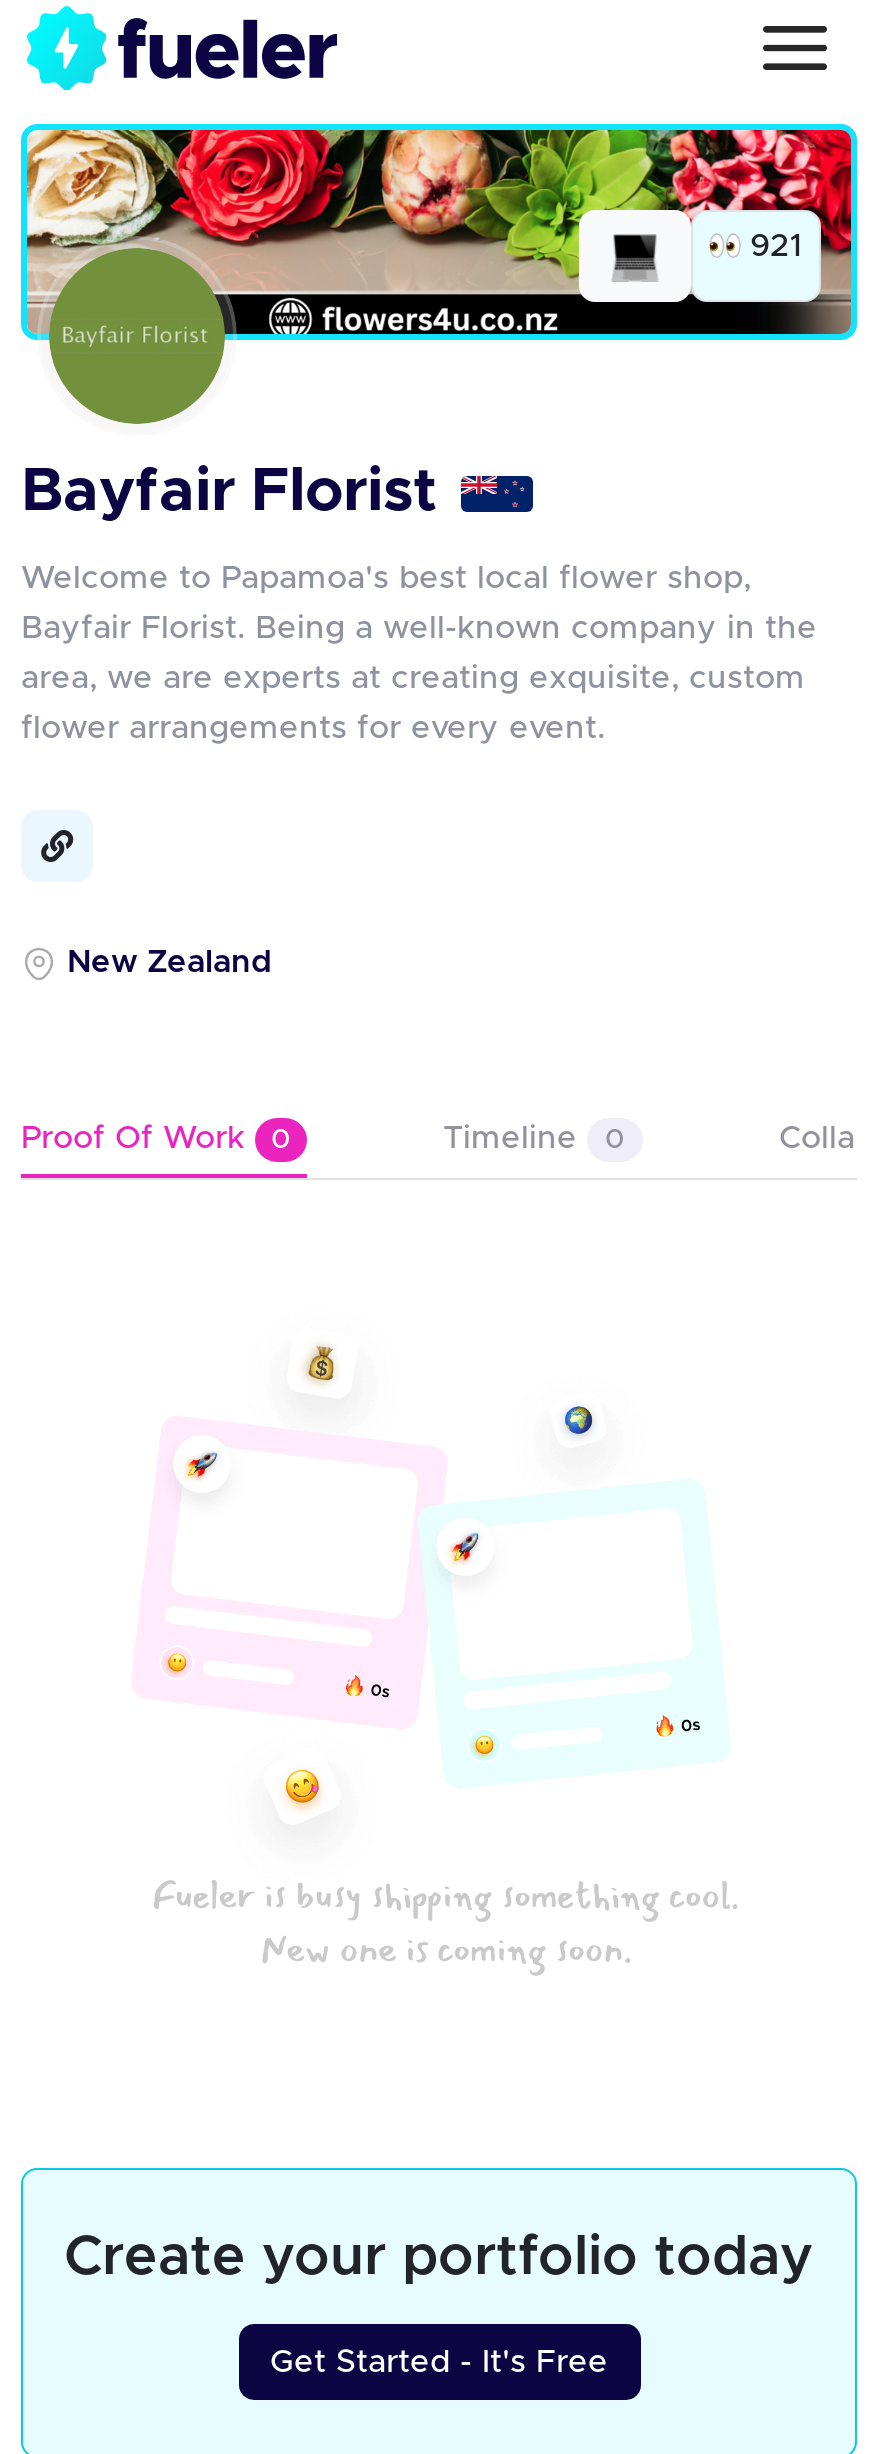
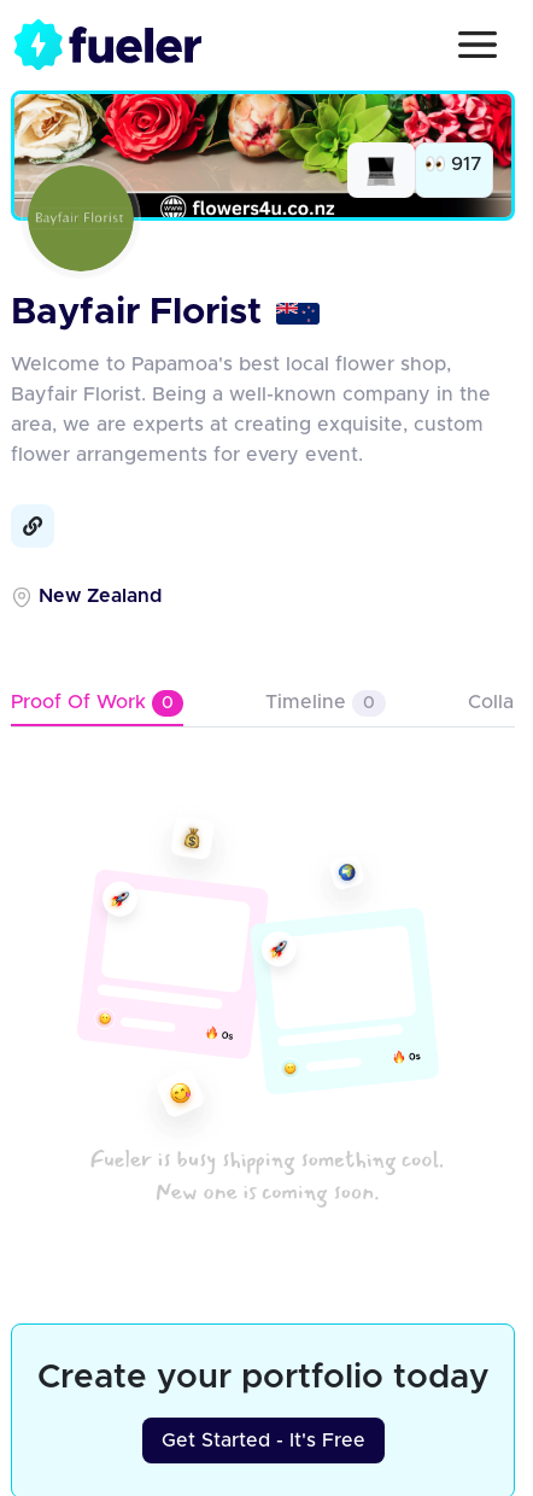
[750,231,802,263] 921 -> [450,155,482,174] 917

